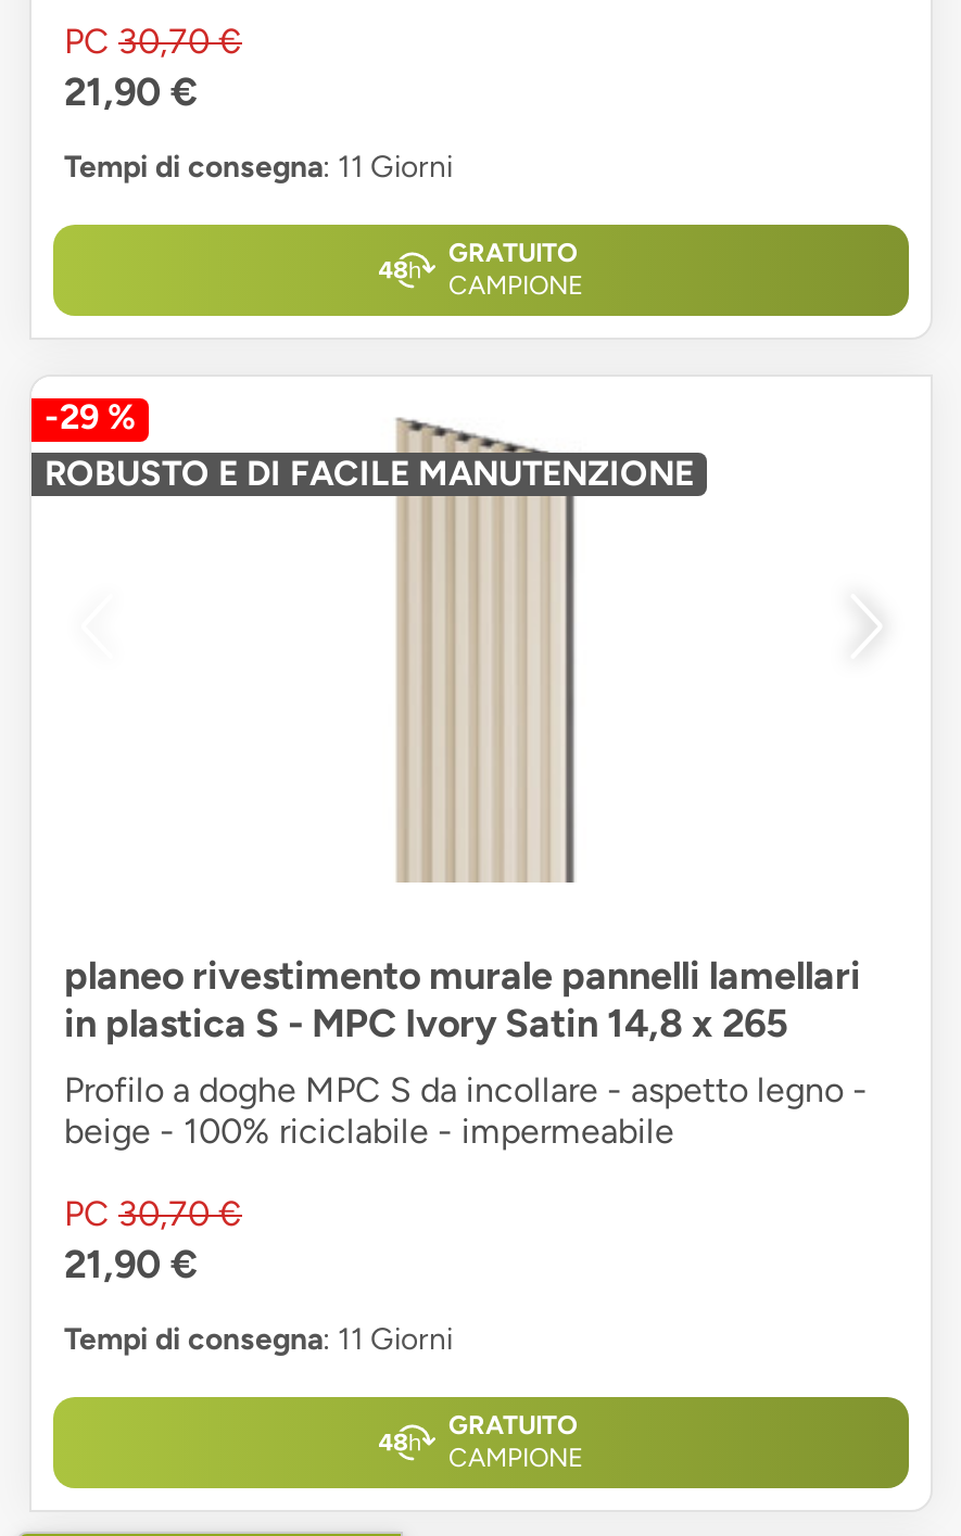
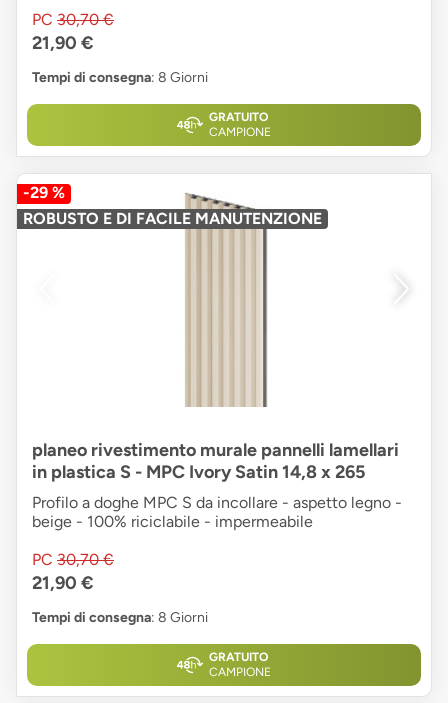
[64,149,453,186] Tempi di consegna: 11 Giorni -> [32,69,208,86] Tempi di consegna: 8 Giorni
[64,1321,453,1358] Tempi di consegna: 11 Giorni -> [32,609,208,626] Tempi di consegna: 8 Giorni

